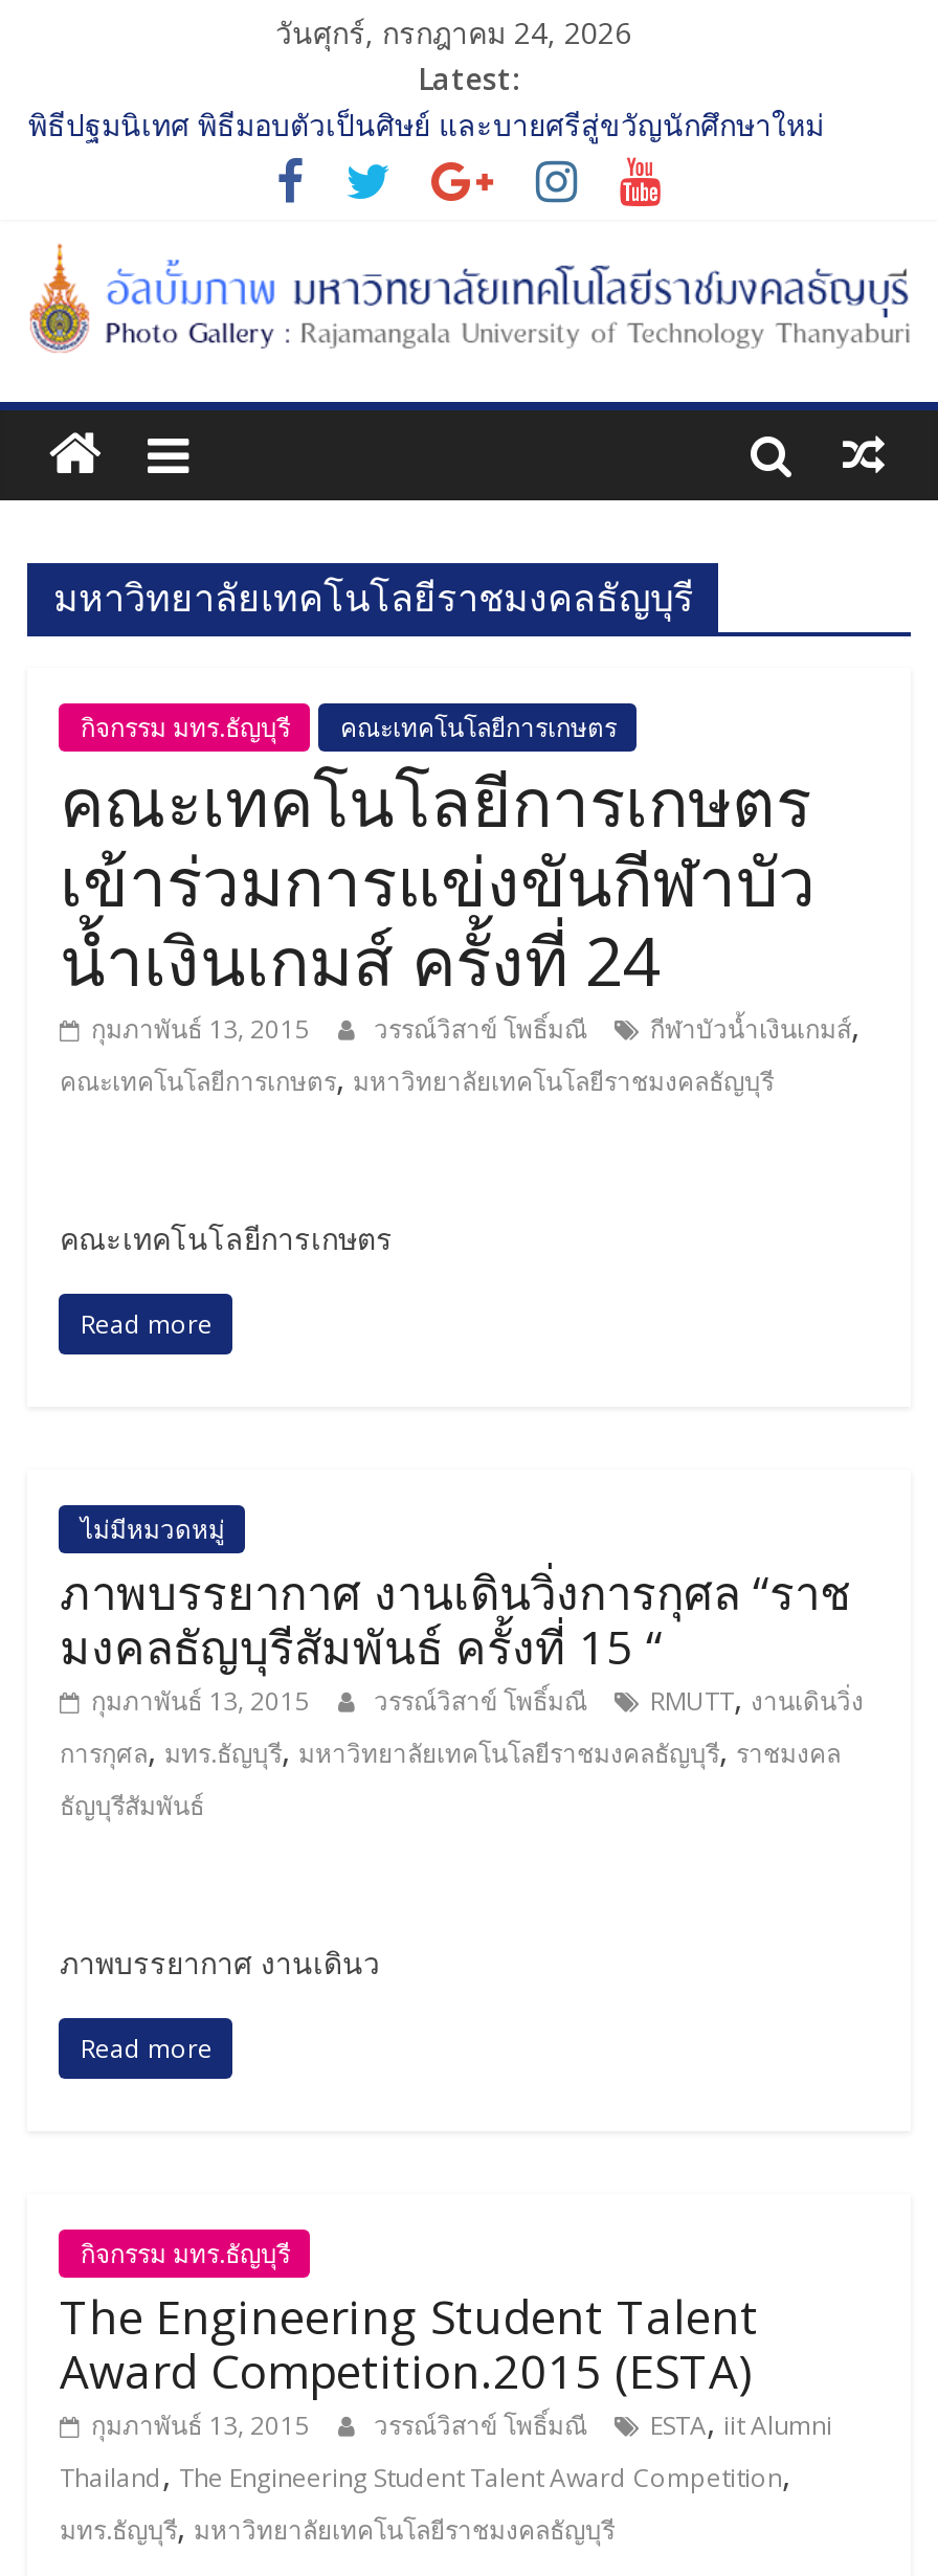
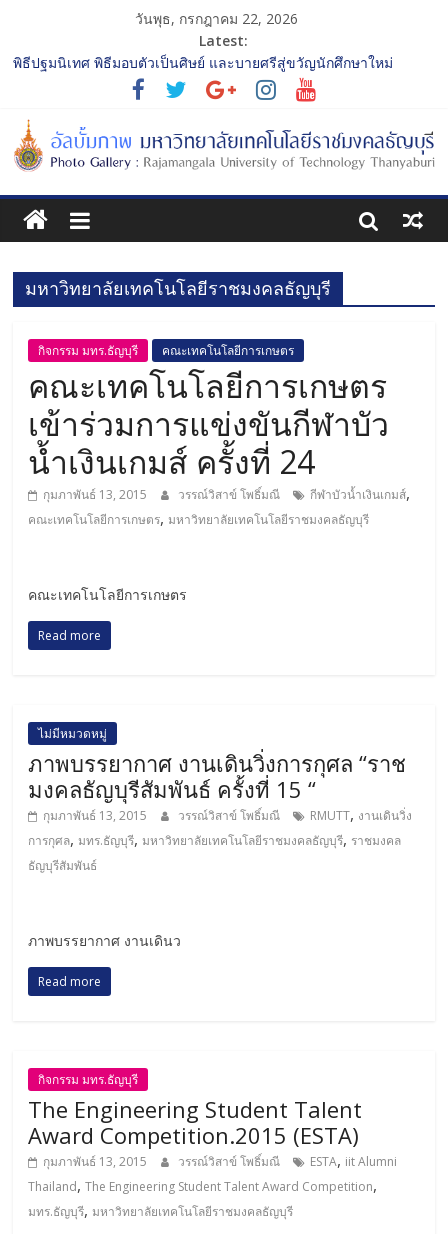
[275,13,631,52] วันศุกร์, กรกฎาคม 24, 2026 -> [135,9,298,28] วันพุธ, กรกฎาคม 22, 2026

